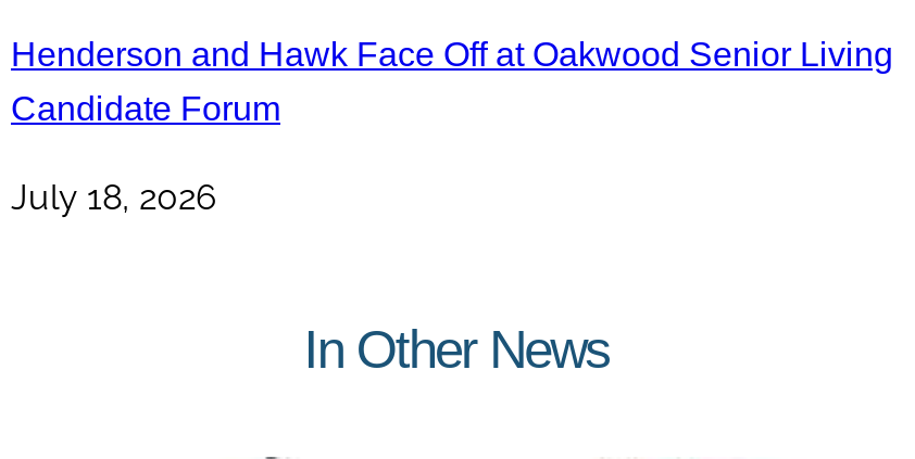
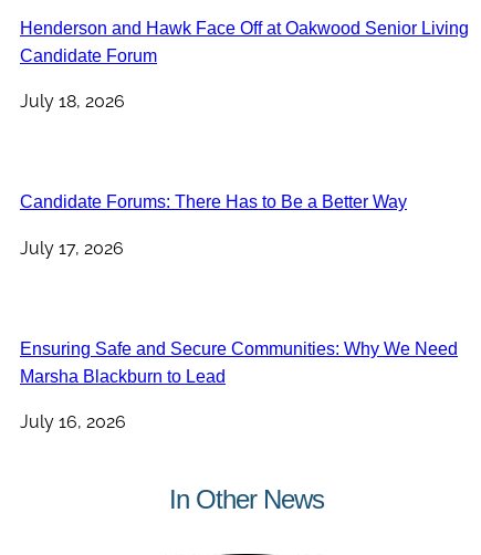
none -> [20,192,407,258] Candidate Forums: There Has to Be a Better Way | July 17, 2026
none -> [20,338,458,432] Ensuring Safe and Secure Communities: Why We Need | Marsha Blackburn to Lead | July 16, 2026

